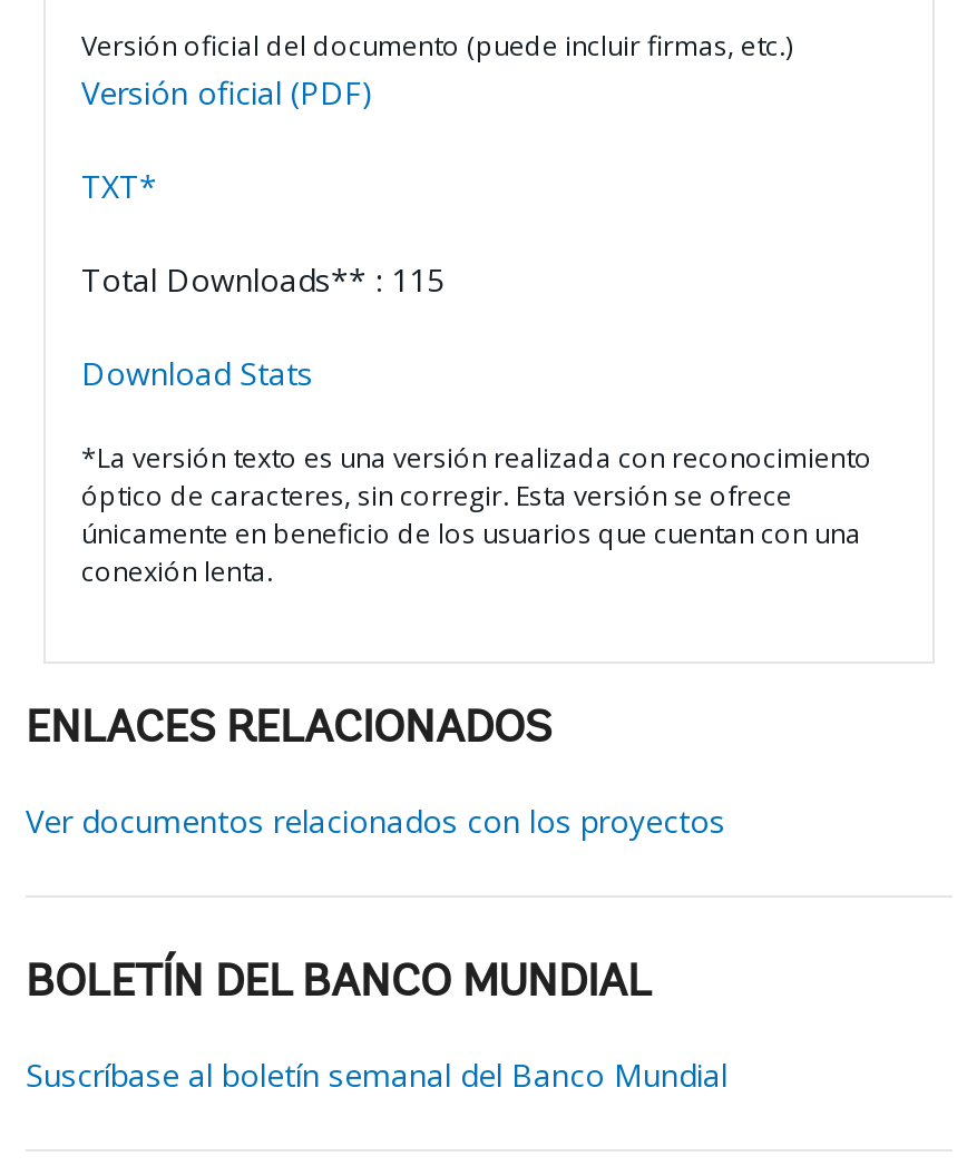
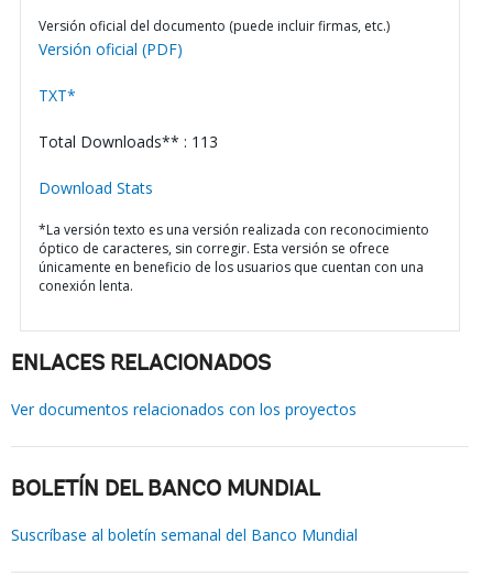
[81,258,445,301] Total Downloads** : 115 -> [39,131,218,152] Total Downloads** : 113

